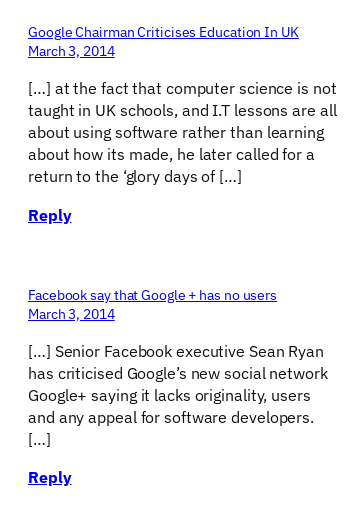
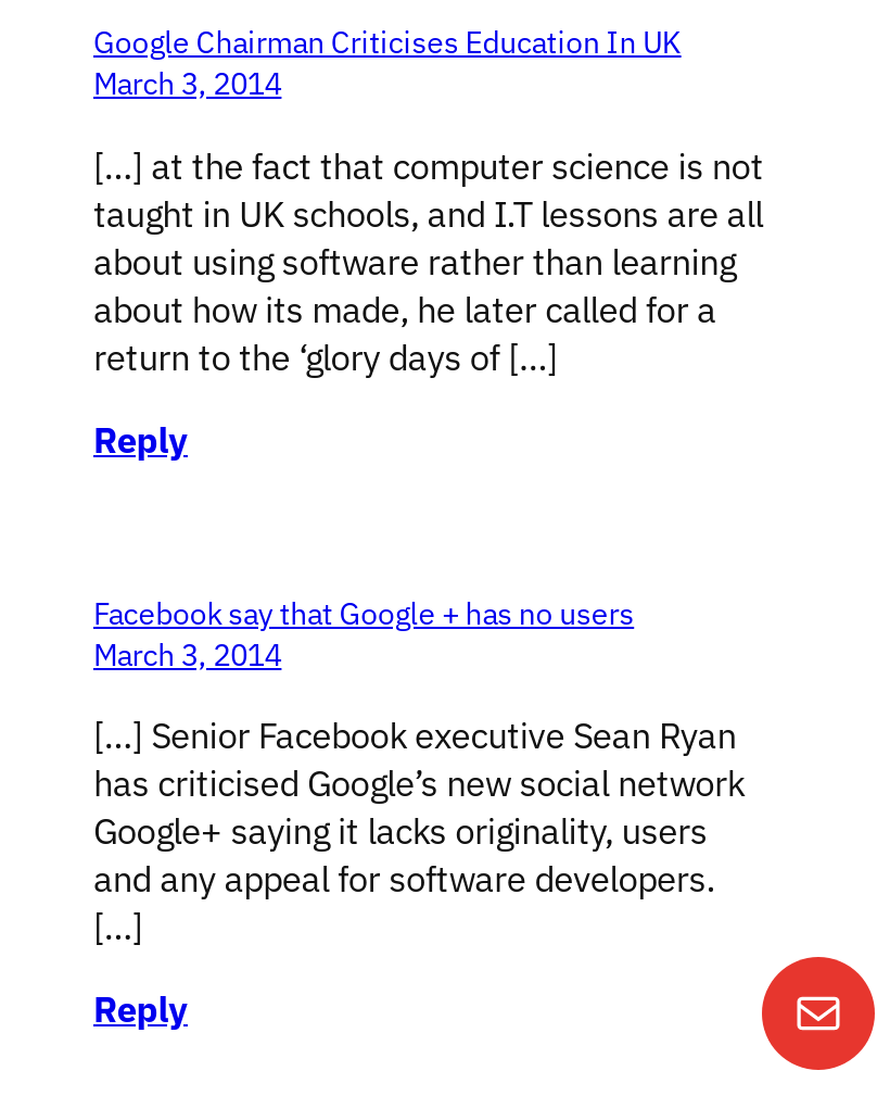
none -> [760,955,877,1072] [image]

